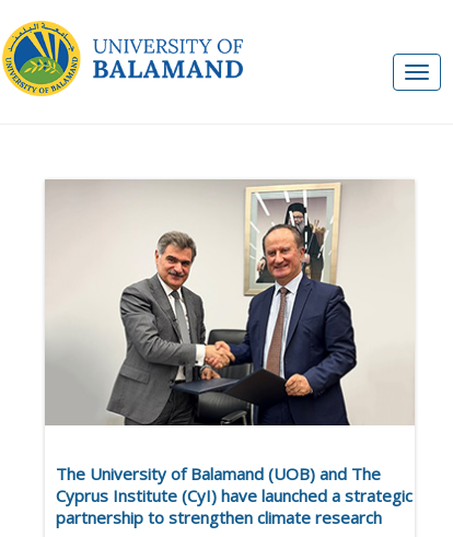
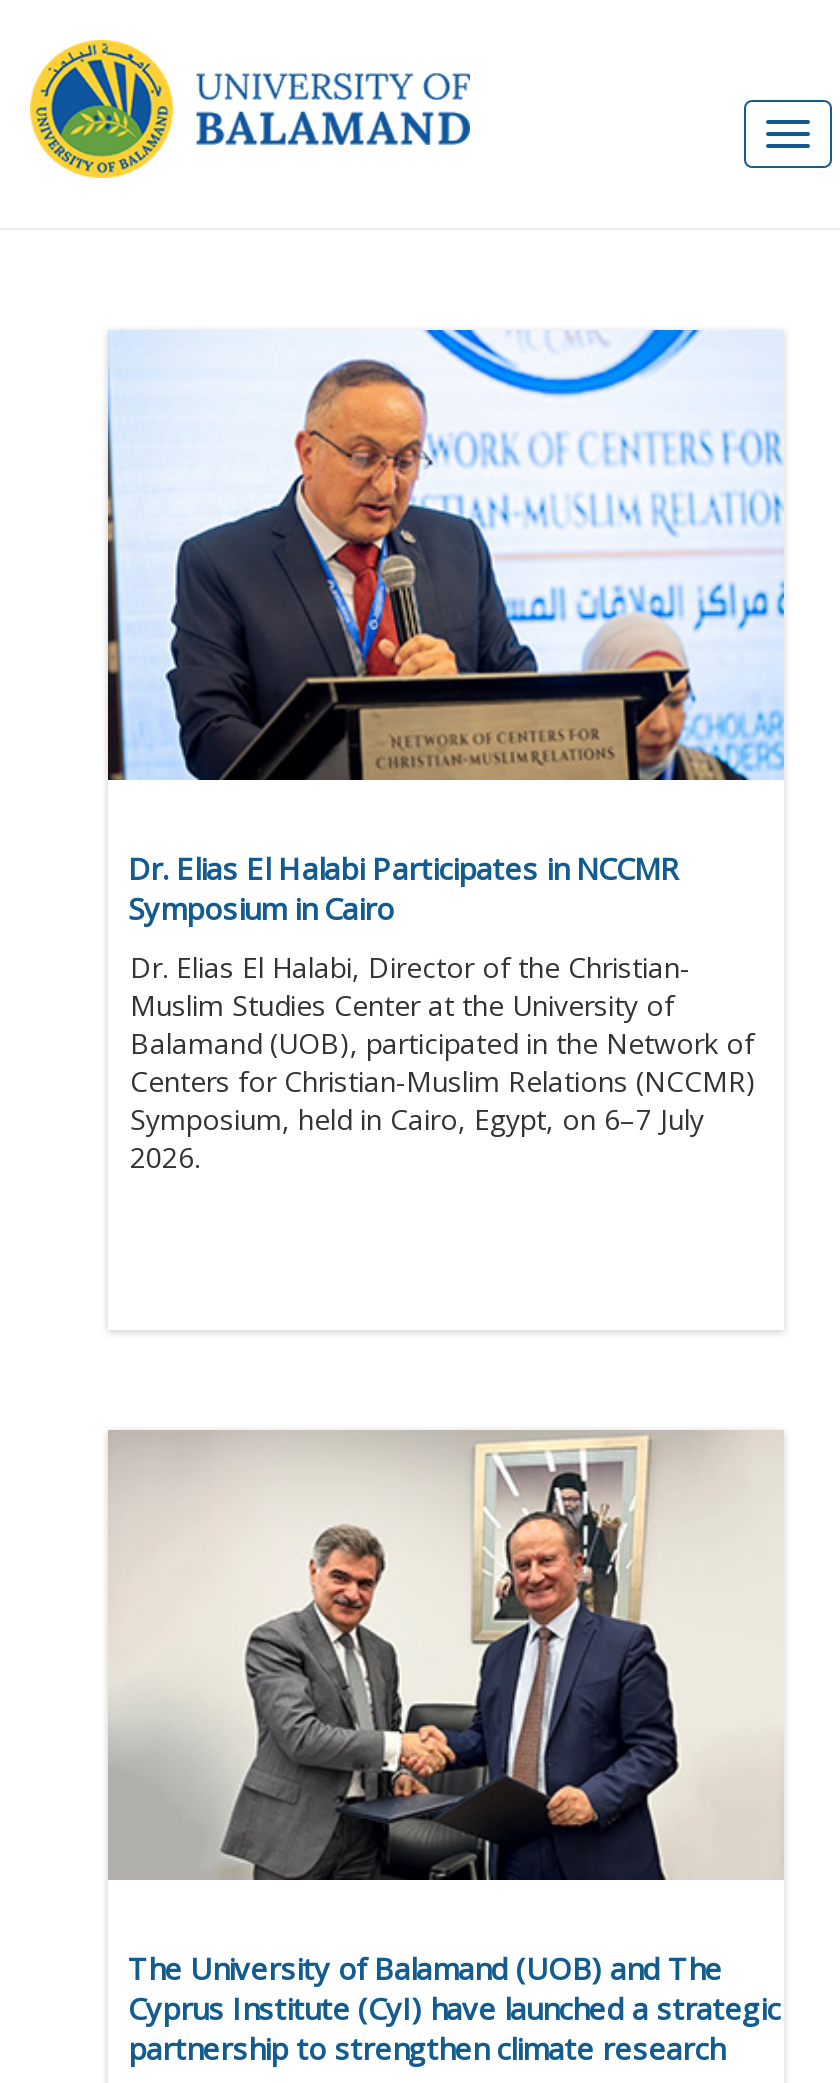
none -> [106,328,786,1176] [image] | Dr. Elias El Halabi Participates in NCCMR | Symposium in Cairo | Dr. Elias El Halabi, Director of the Christian- | Muslim Studies Center at the University of | Balamand (UOB), participated in the Network of | Centers for Christian-Muslim Relations (NCCMR) | Symposium, held in Cairo, Egypt, on 6–7 July | 2026.

